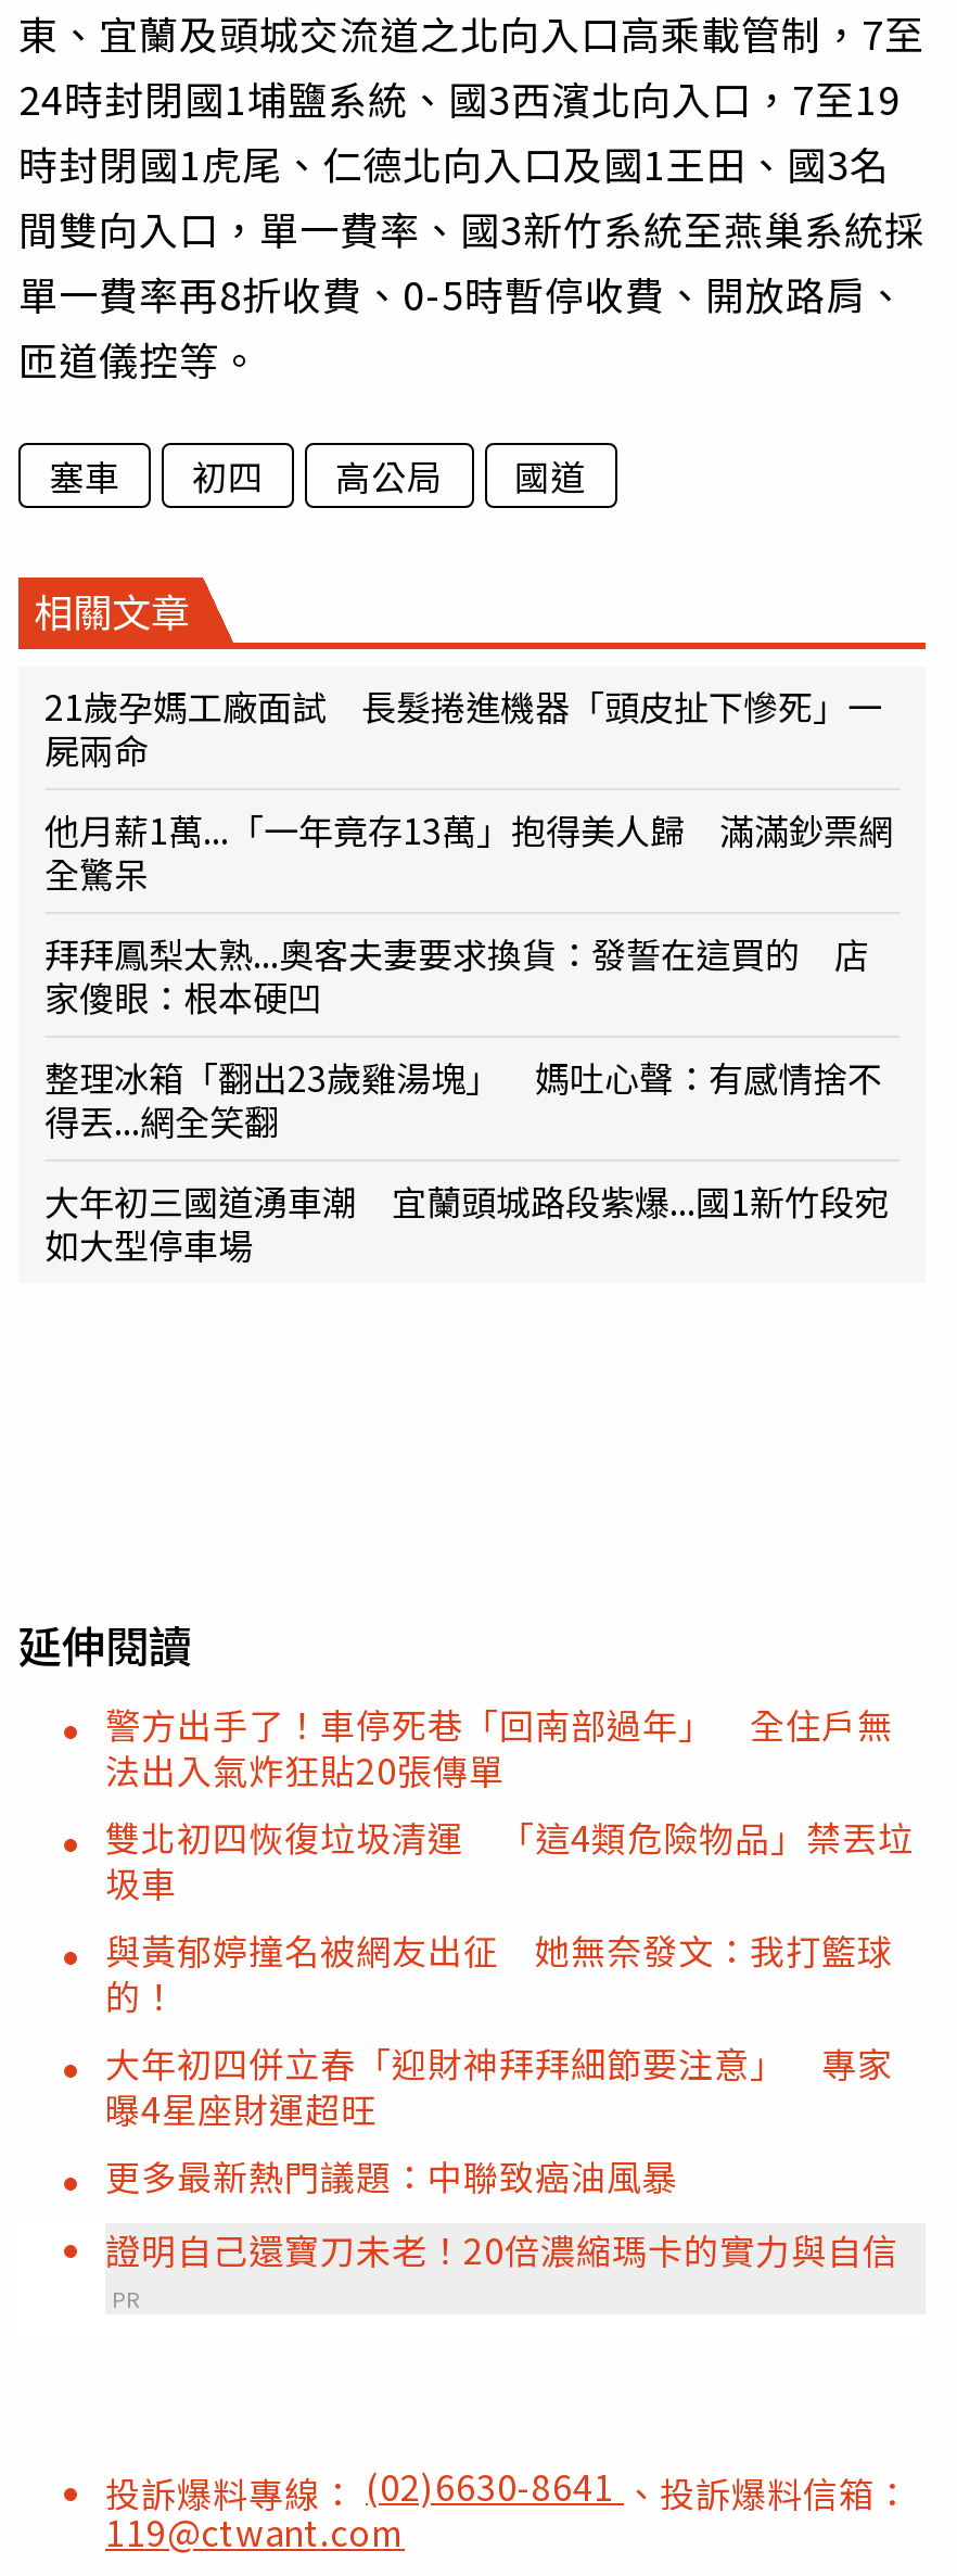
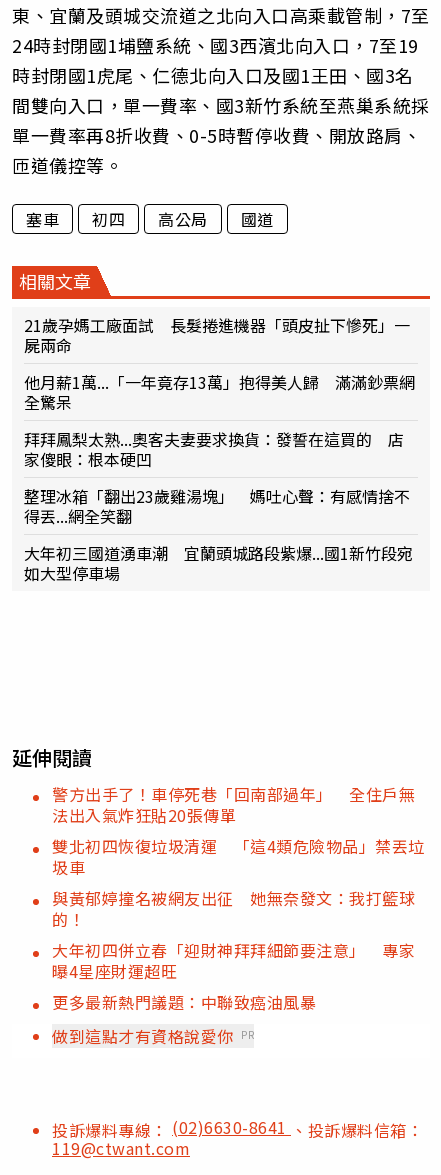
[105,2222,898,2314] 證明自己還寶刀未老！20倍濃縮瑪卡的實力與自信 | PR -> [52,1024,254,1048] 做到這點才有資格說愛你 PR

